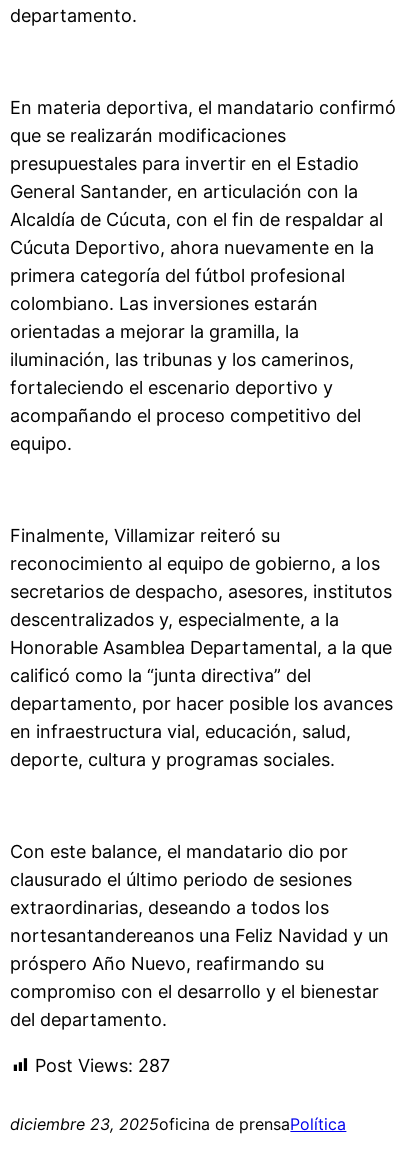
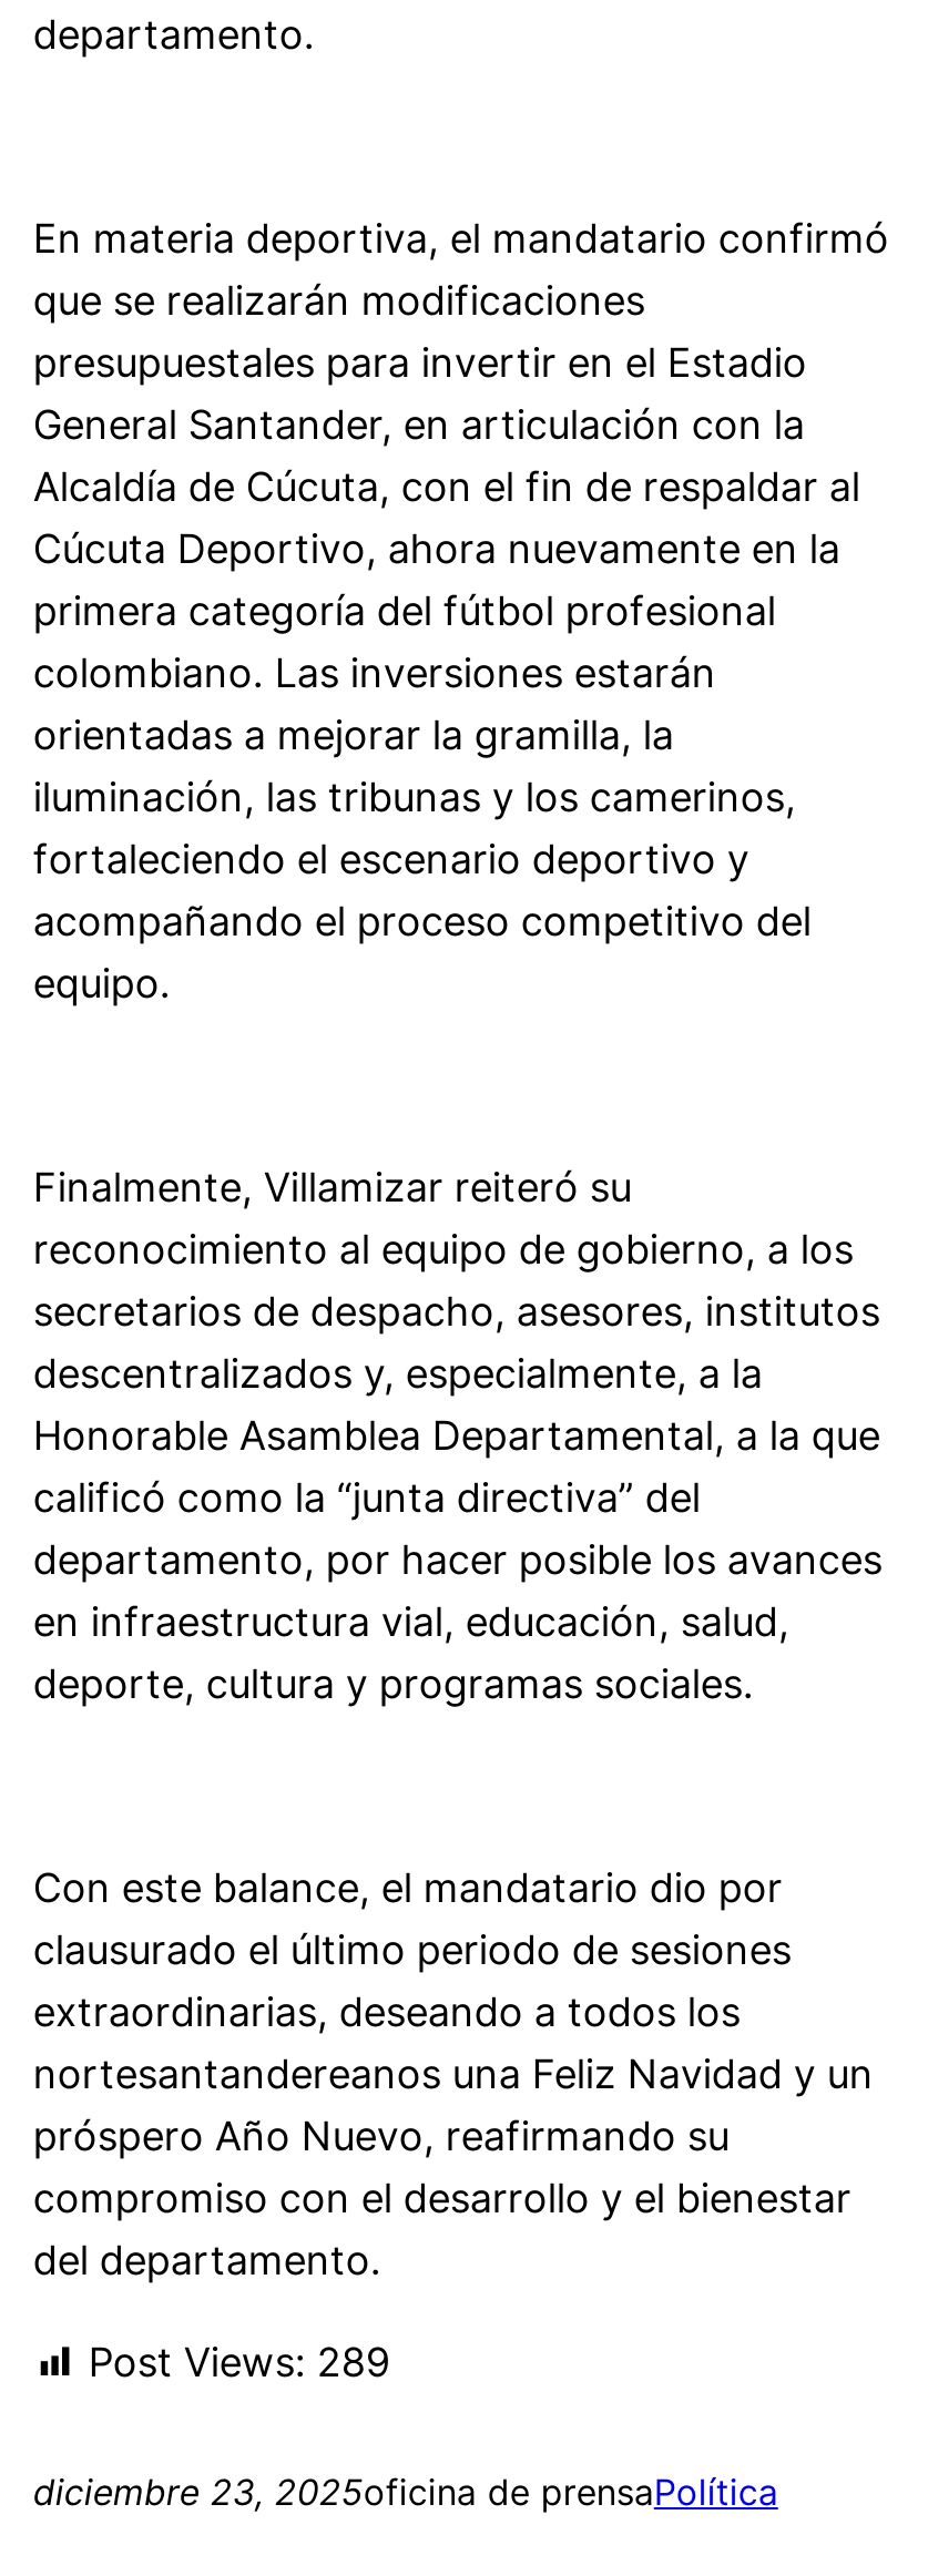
[35,1054,170,1075] Post Views: 287 -> [88,2338,390,2384] Post Views: 289

